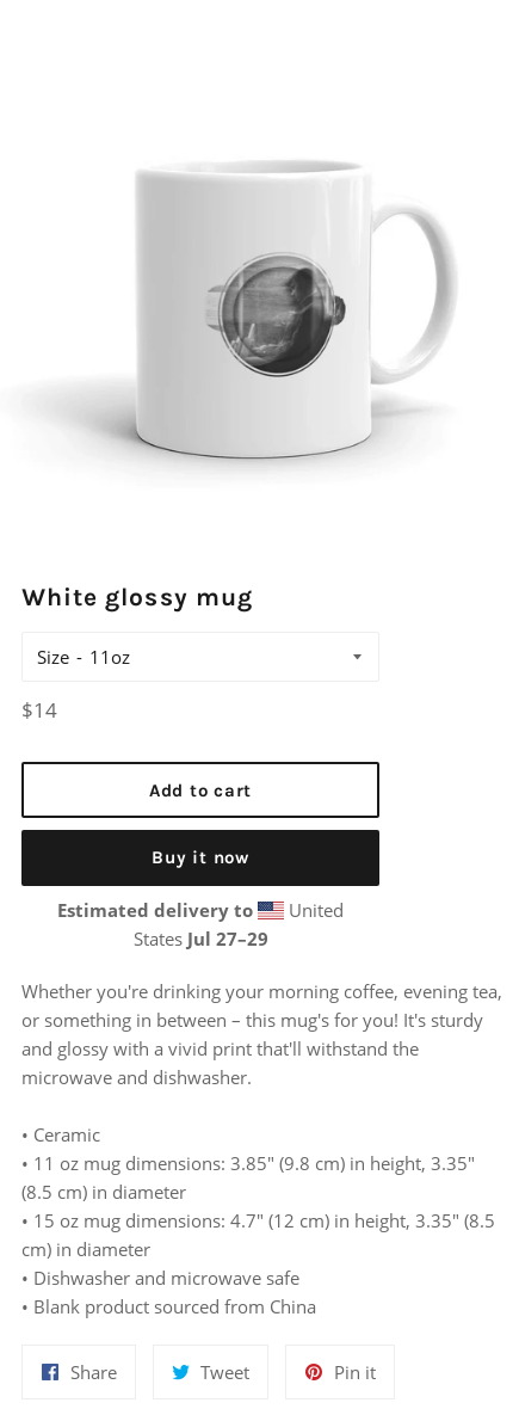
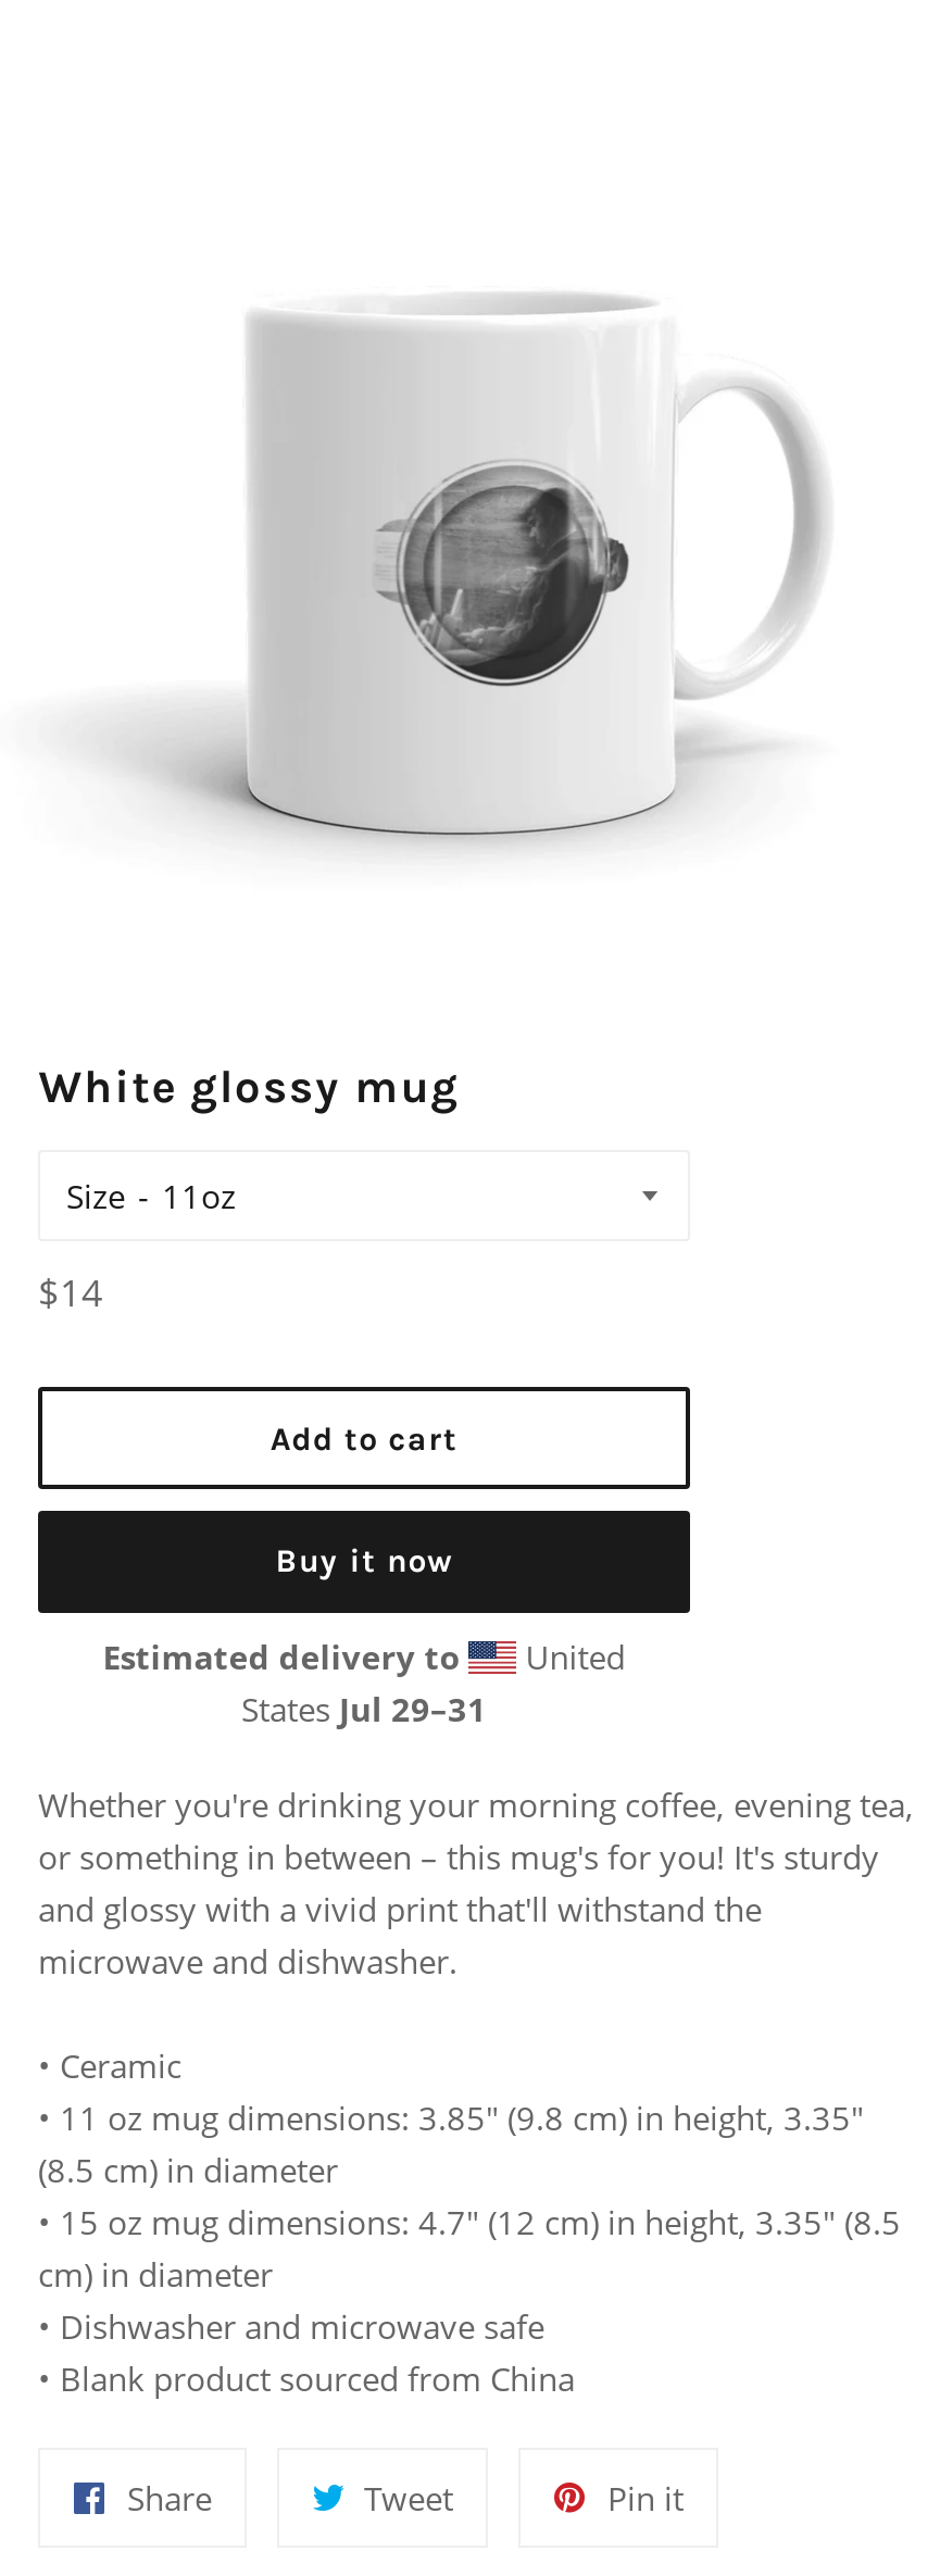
[133,927,268,950] States Jul 27–29 -> [241,1687,487,1730] States Jul 29–31

